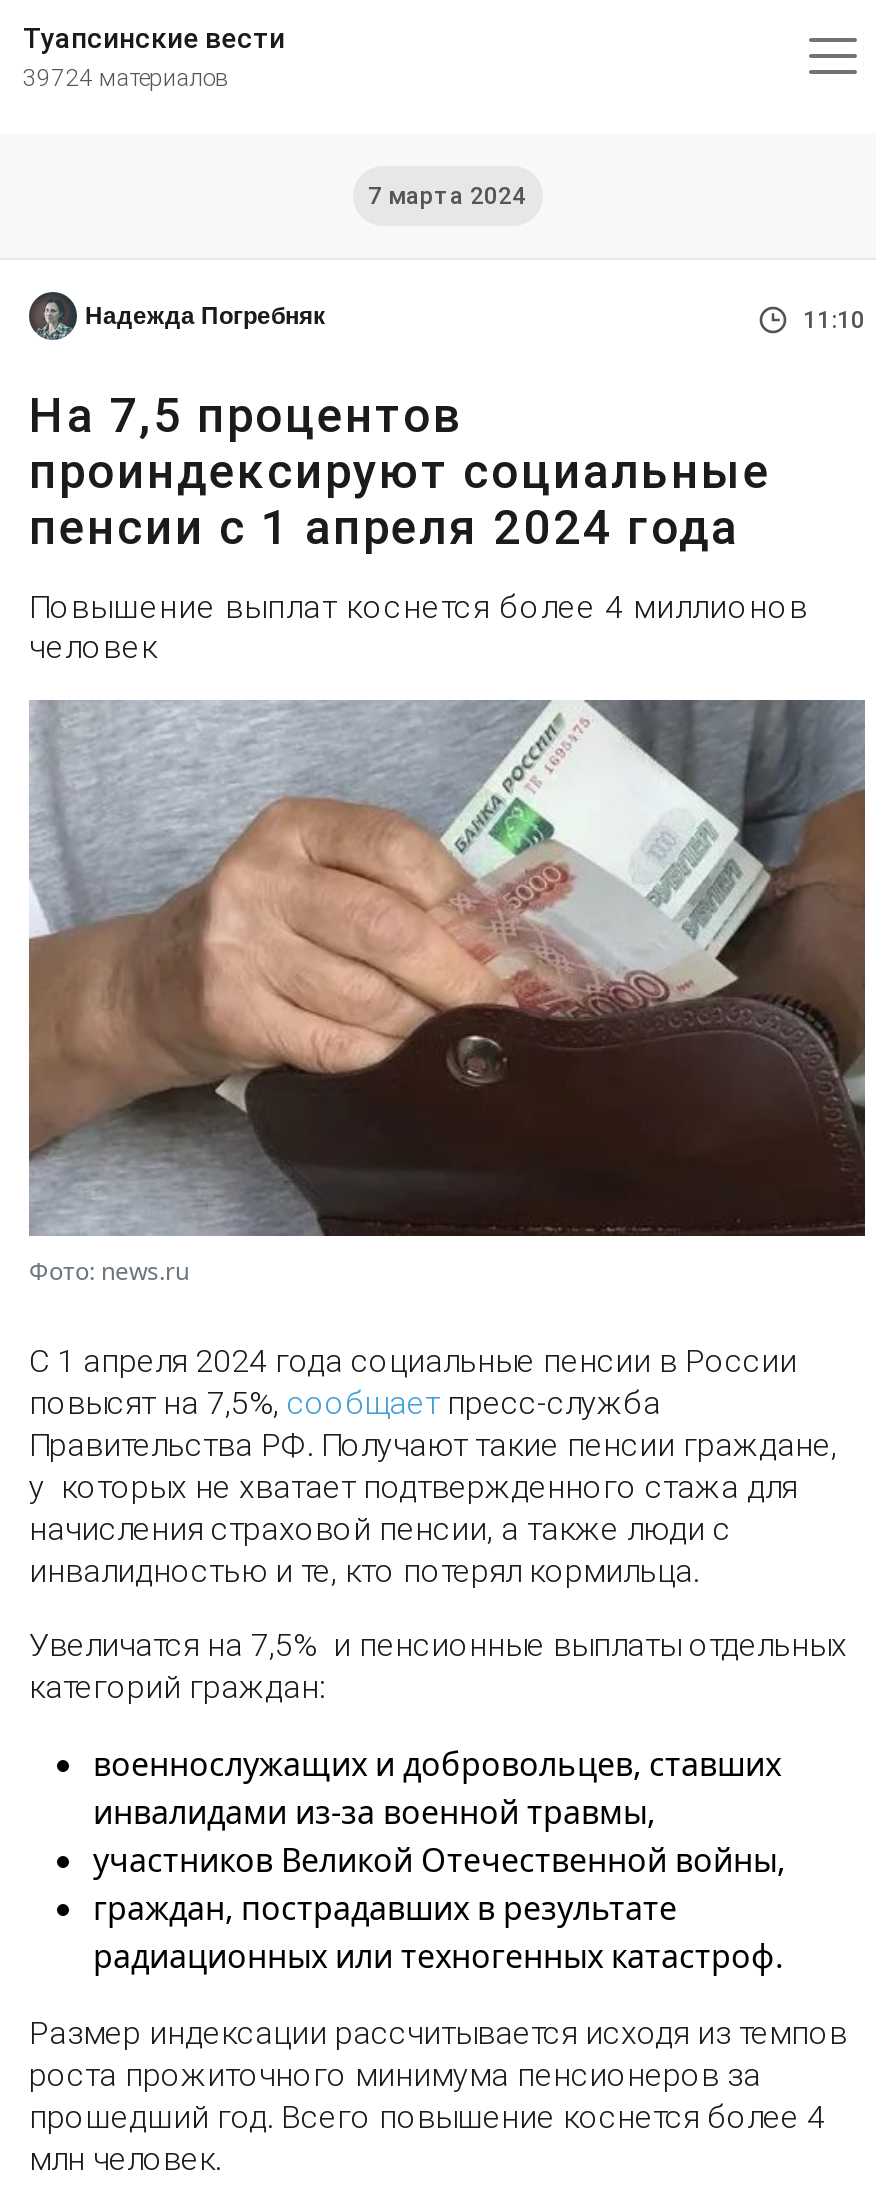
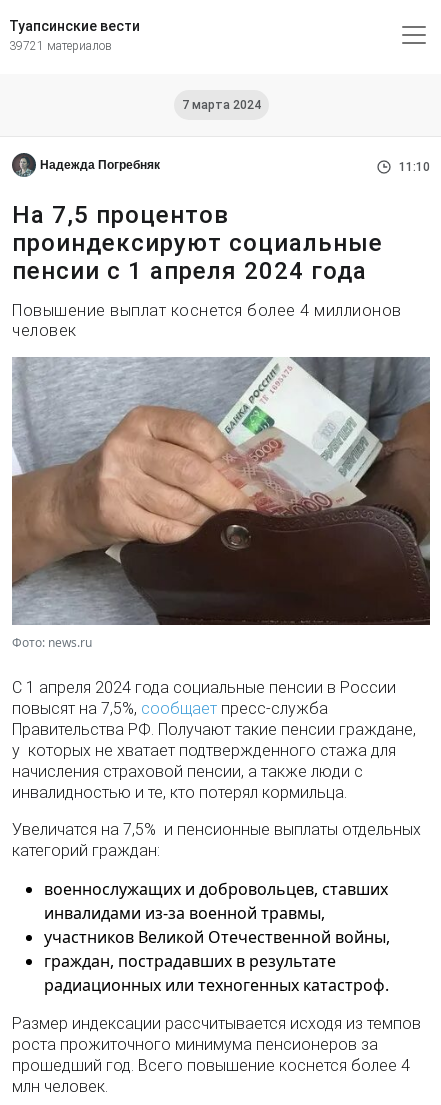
[23,64,229,92] 39724 материалов -> [9,39,112,53] 39721 материалов

